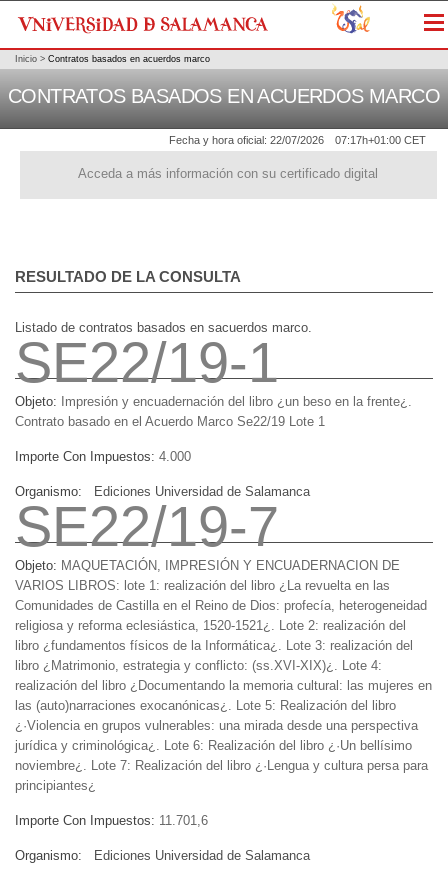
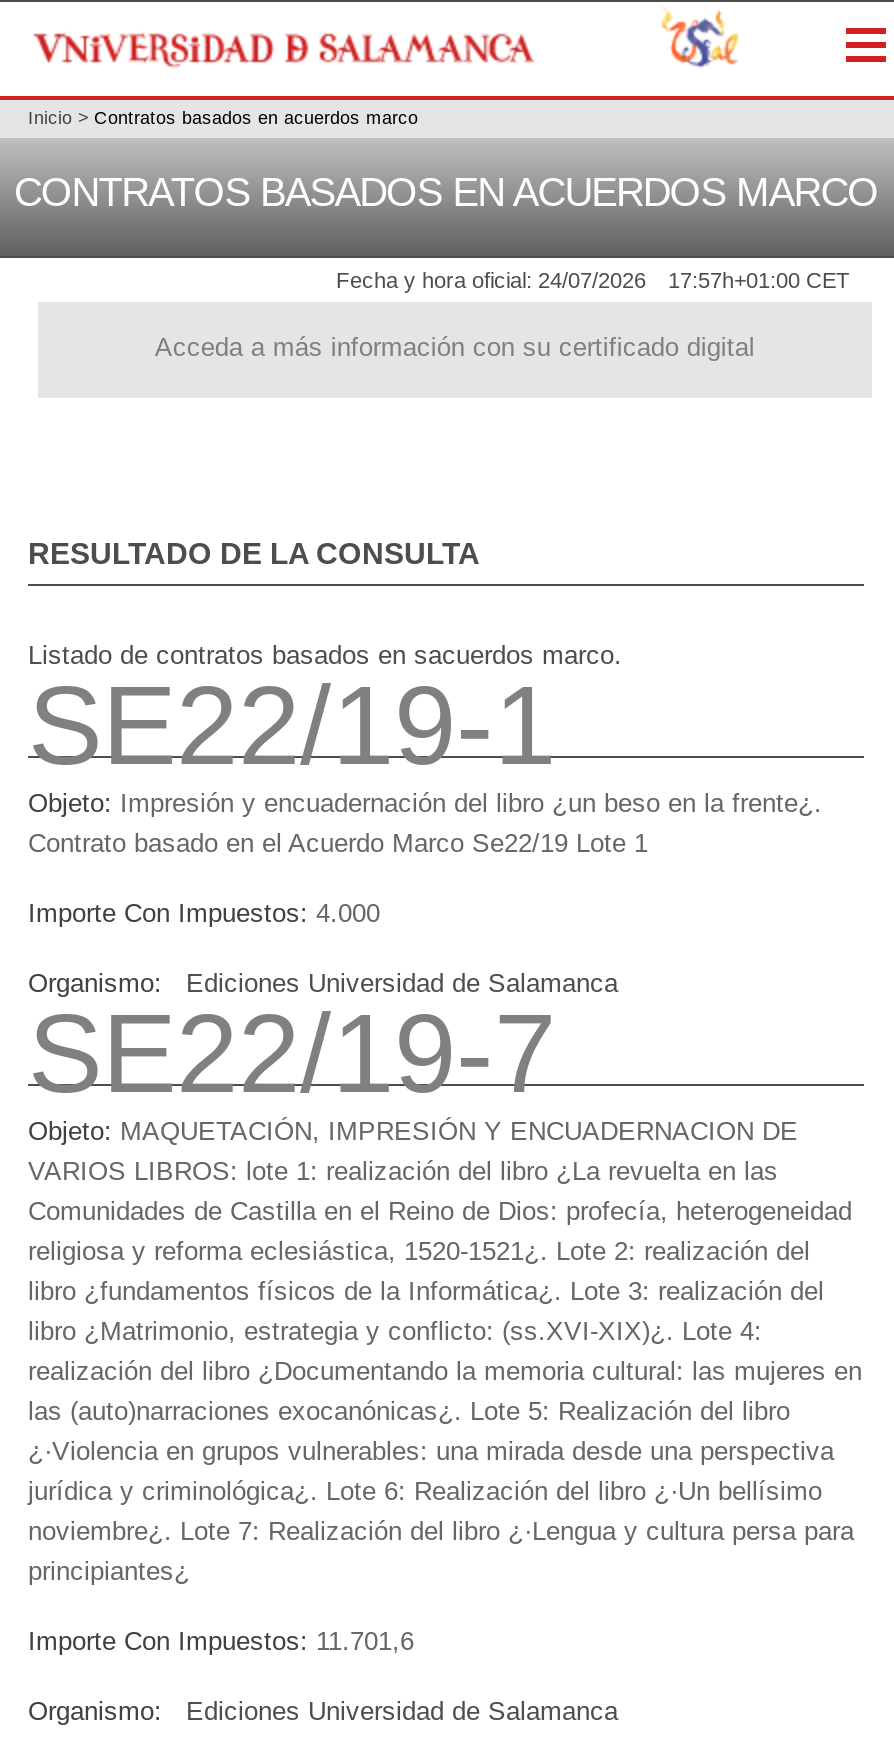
[169,134,324,146] Fecha y hora oficial: 22/07/2026 -> [336,269,646,293] Fecha y hora oficial: 24/07/2026
[335,134,426,146] 07:17h+01:00 CET -> [668,269,850,293] 17:57h+01:00 CET

